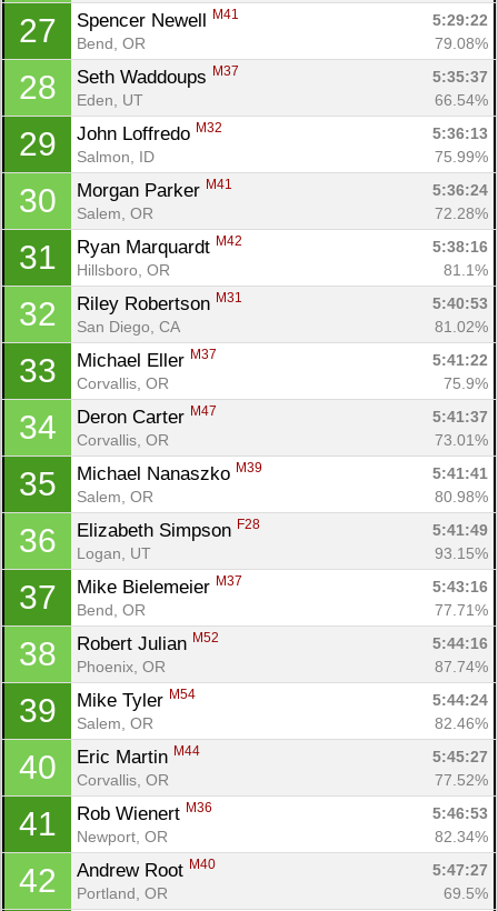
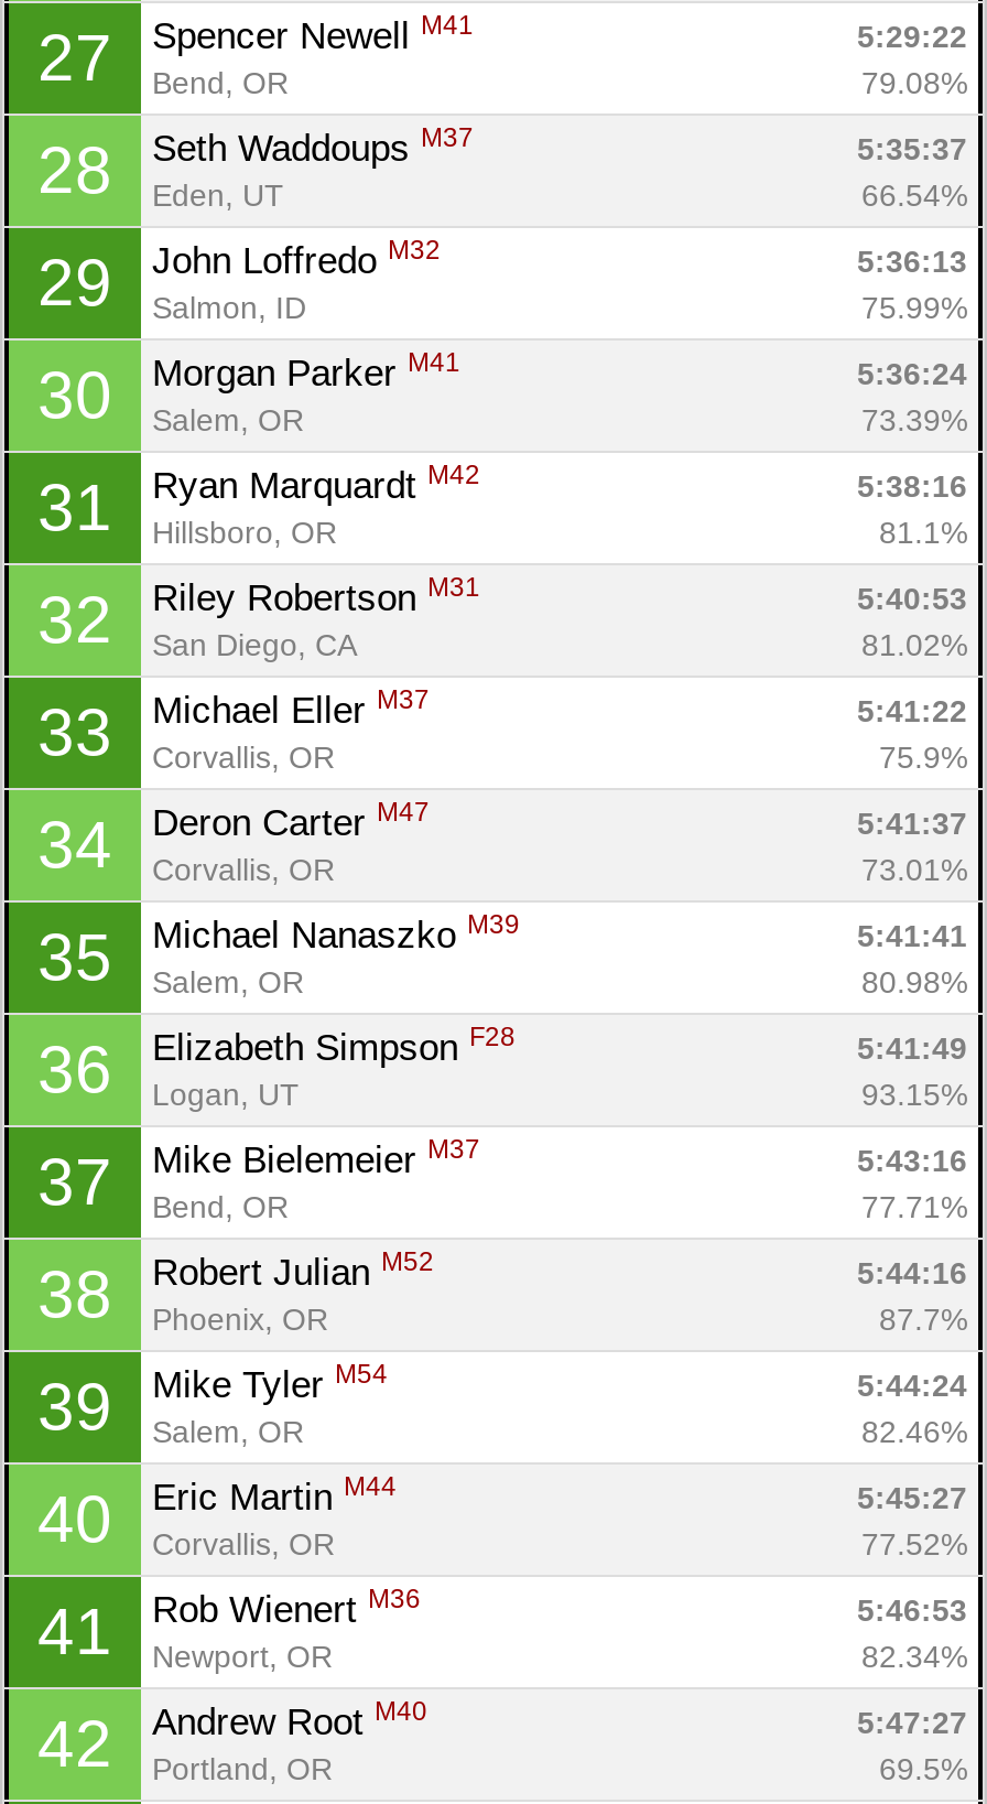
[435,204,488,222] 72.28% -> [861,402,967,437] 73.39%
[435,658,488,675] 87.74% -> [879,1301,967,1337] 87.7%

